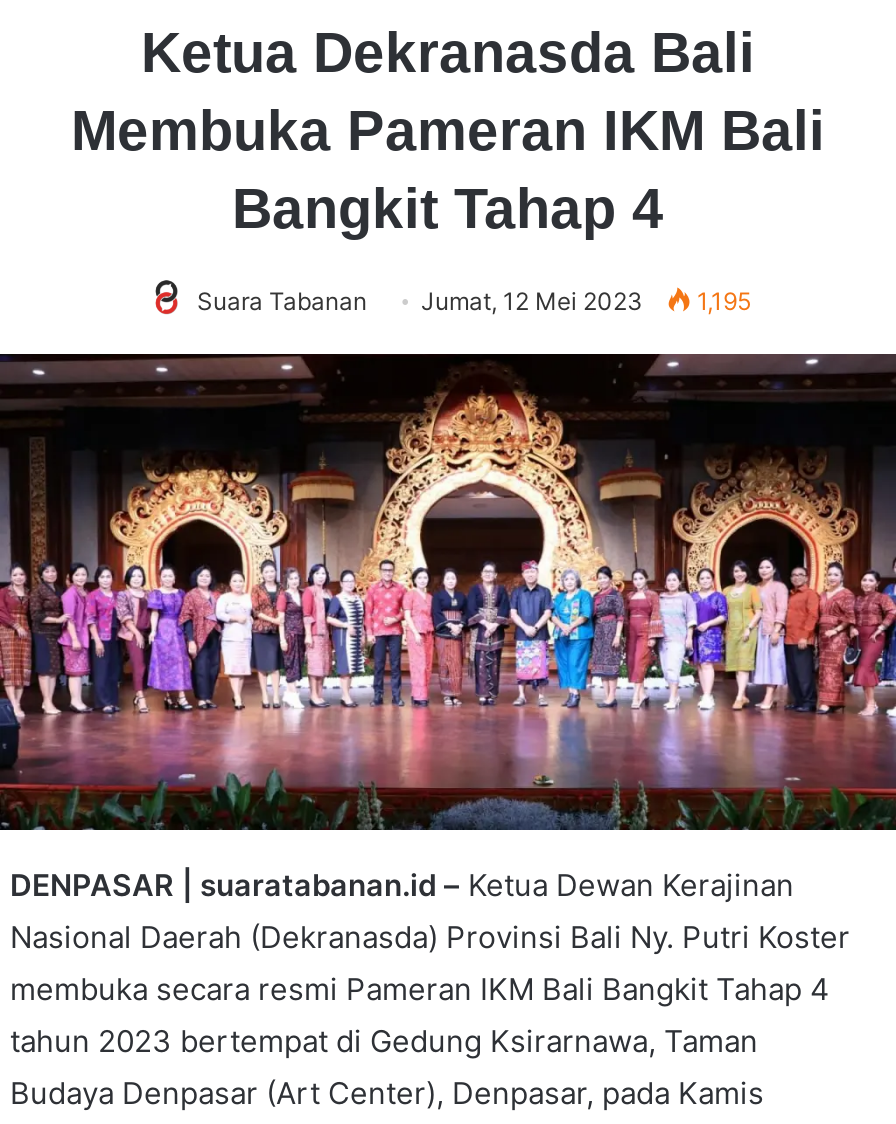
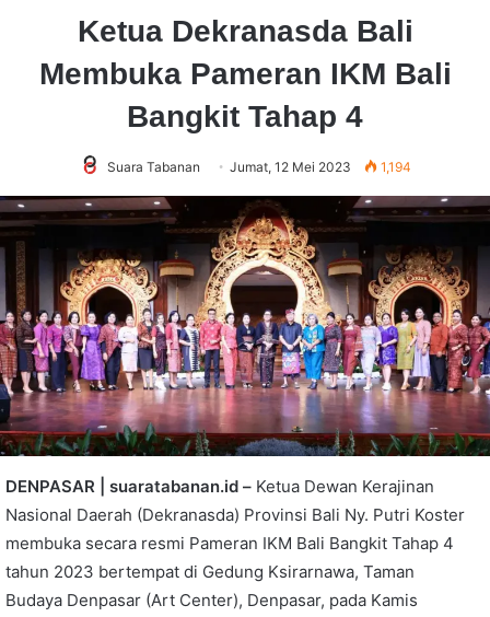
[197,286,751,316] Suara Tabanan Jumat, 12 Mei 2023 1,195 -> [107,158,411,175] Suara Tabanan Jumat, 12 Mei 2023 1,194

